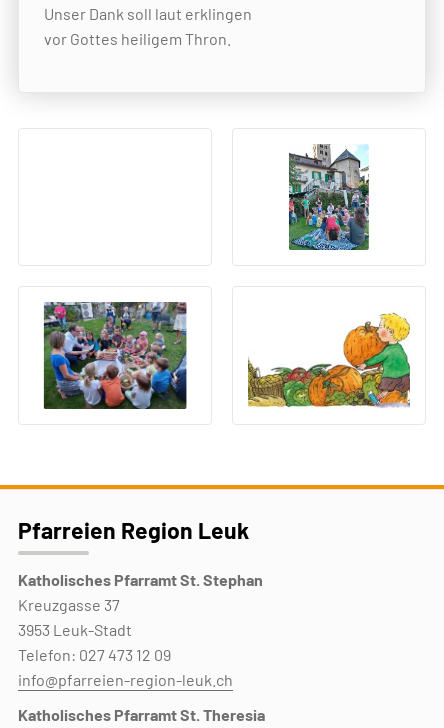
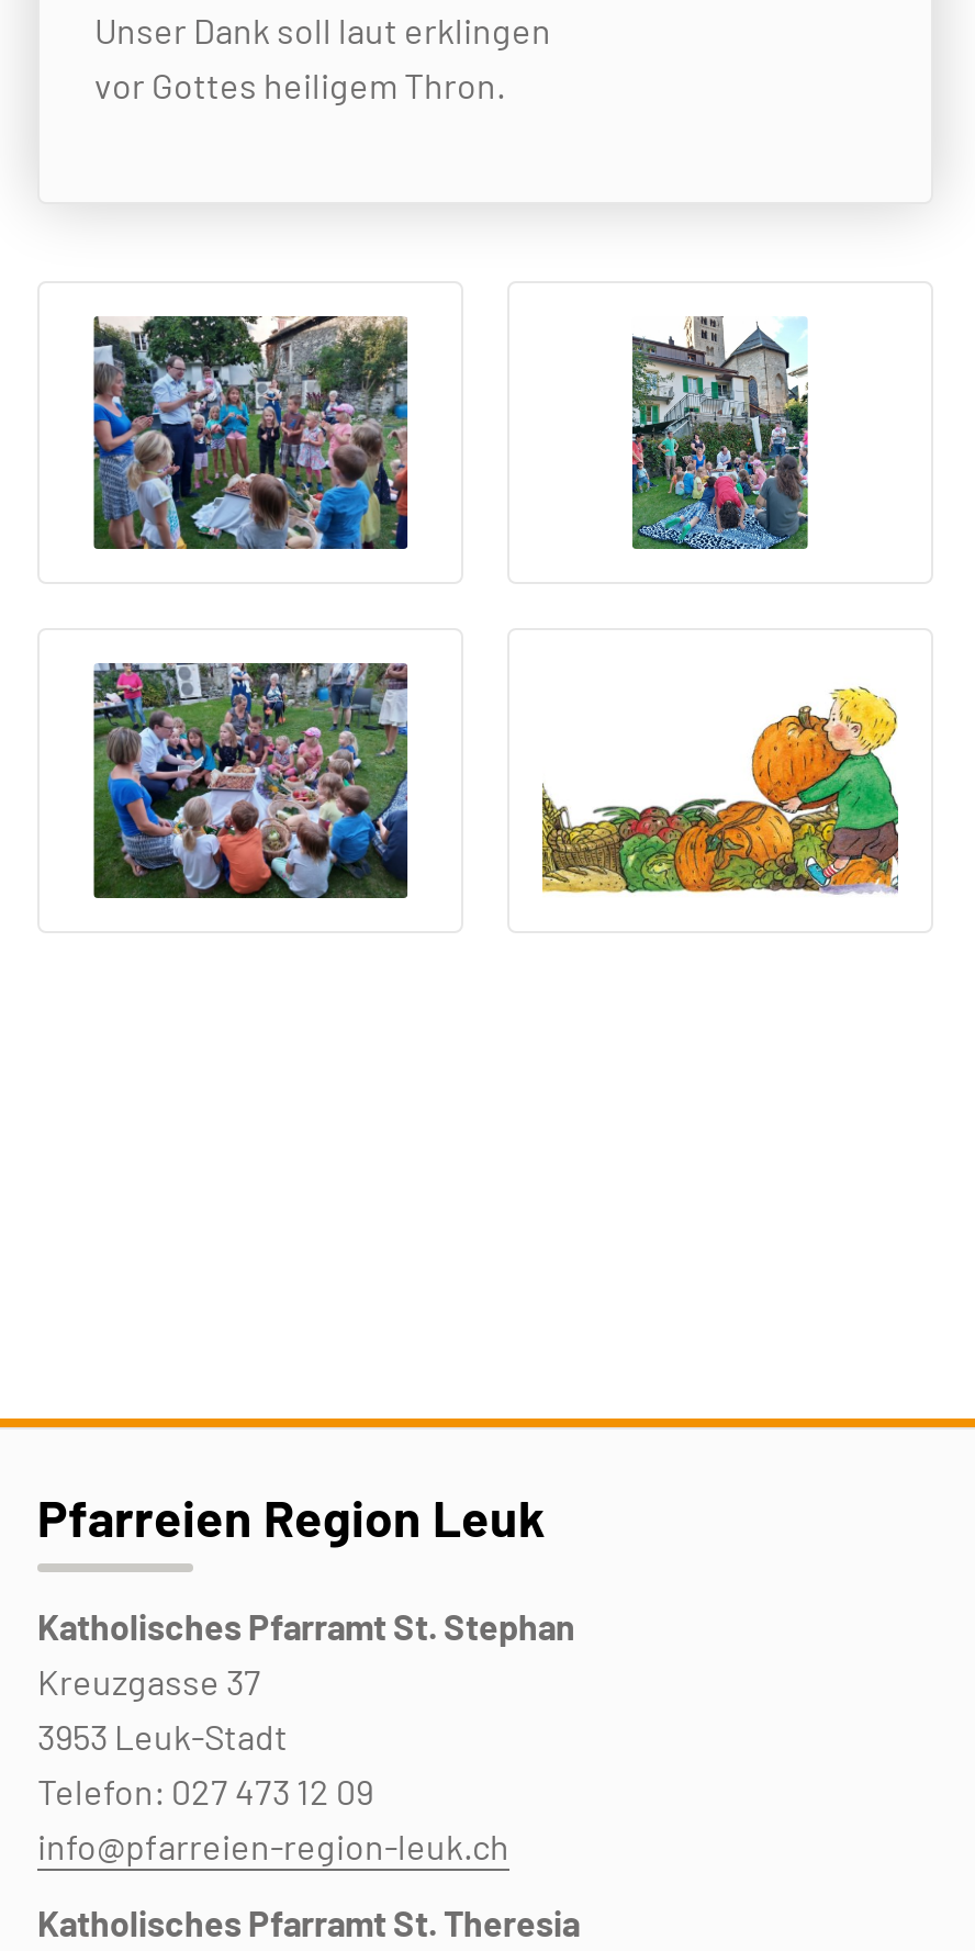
none -> [92,314,411,551] [image]

